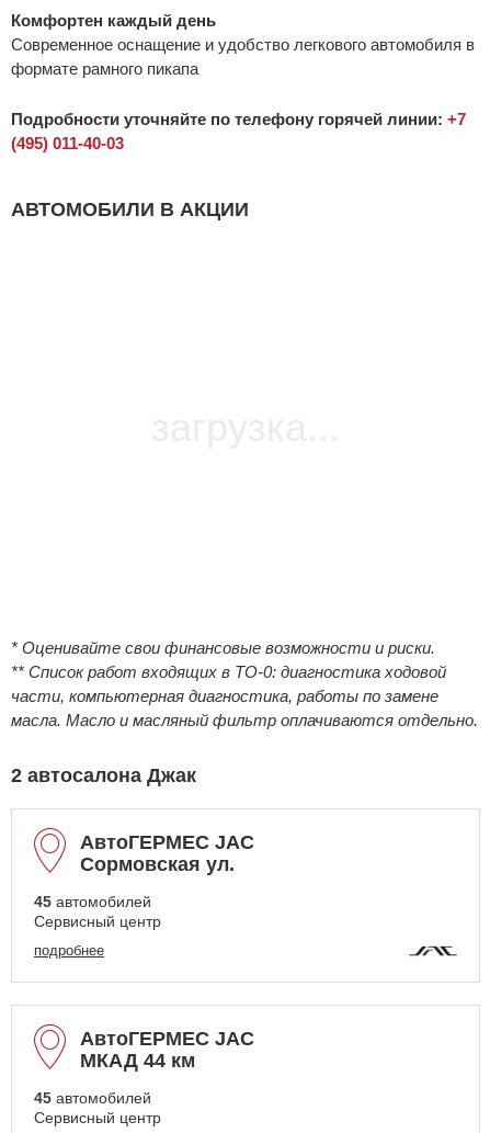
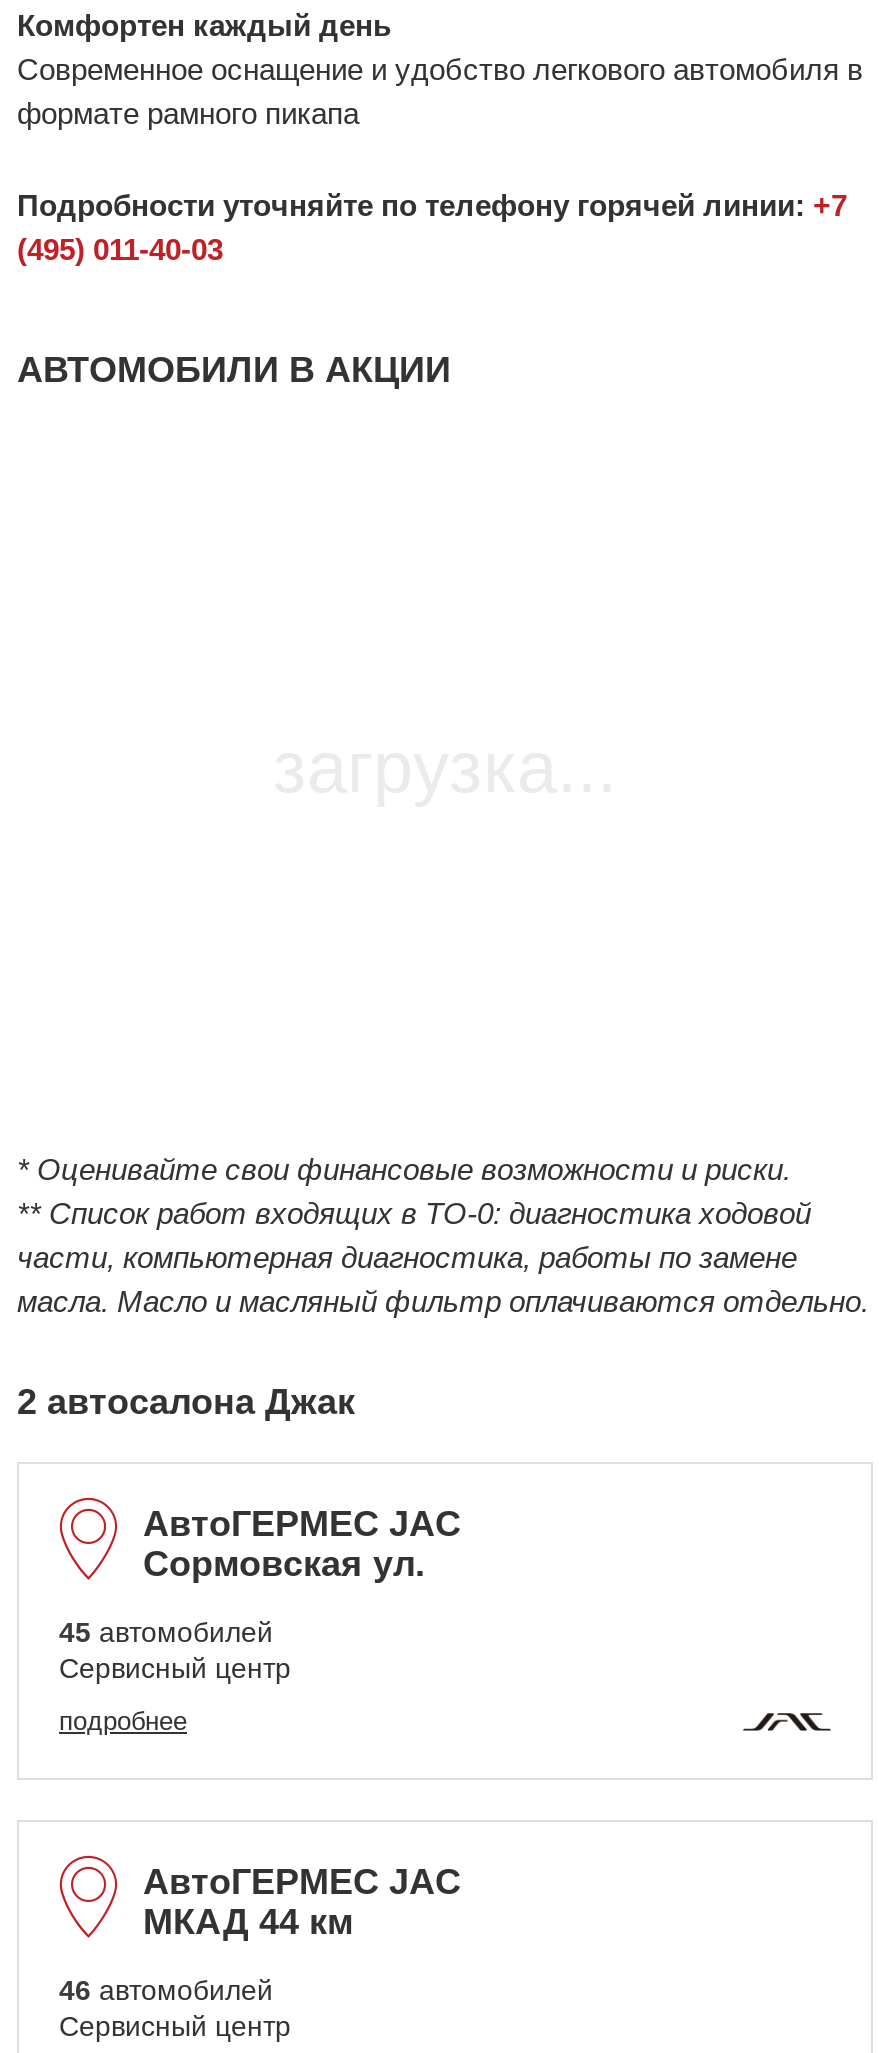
[34,1090,151,1107] 45 автомобилей -> [59,1975,273,2007] 46 автомобилей

